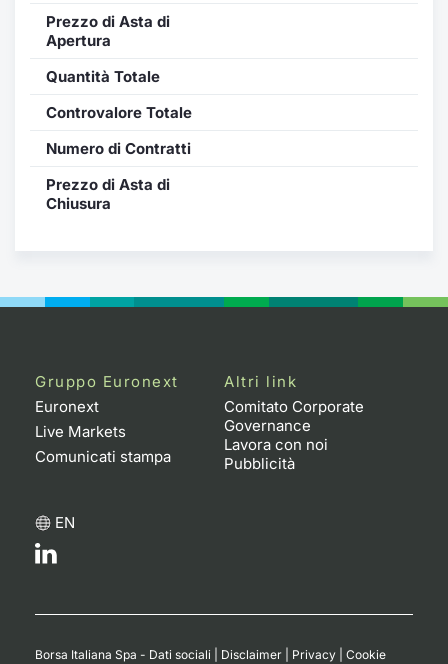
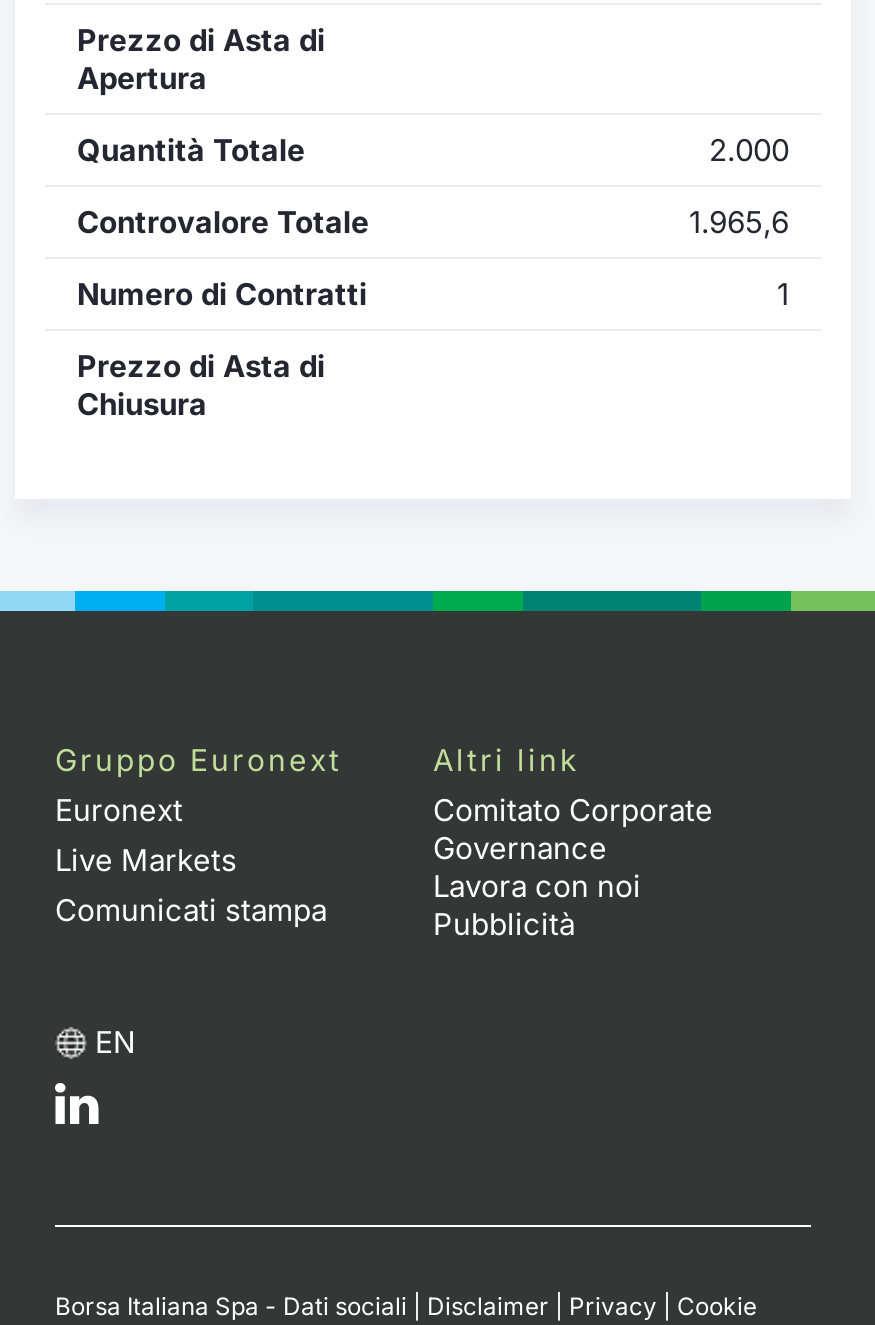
none -> [709,130,789,168] 2.000
none -> [689,202,789,240] 1.965,6
none -> [777,274,789,312] 1

